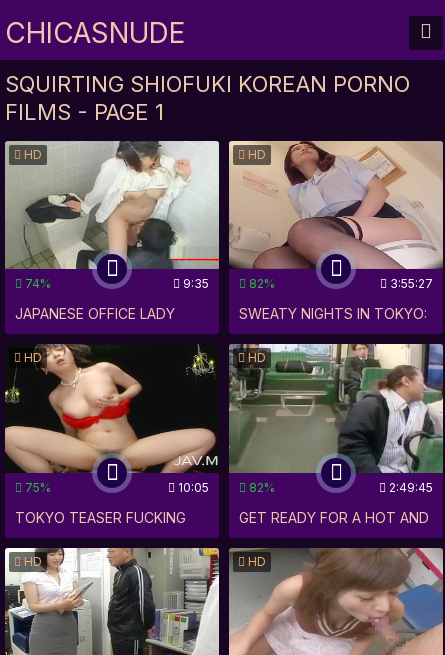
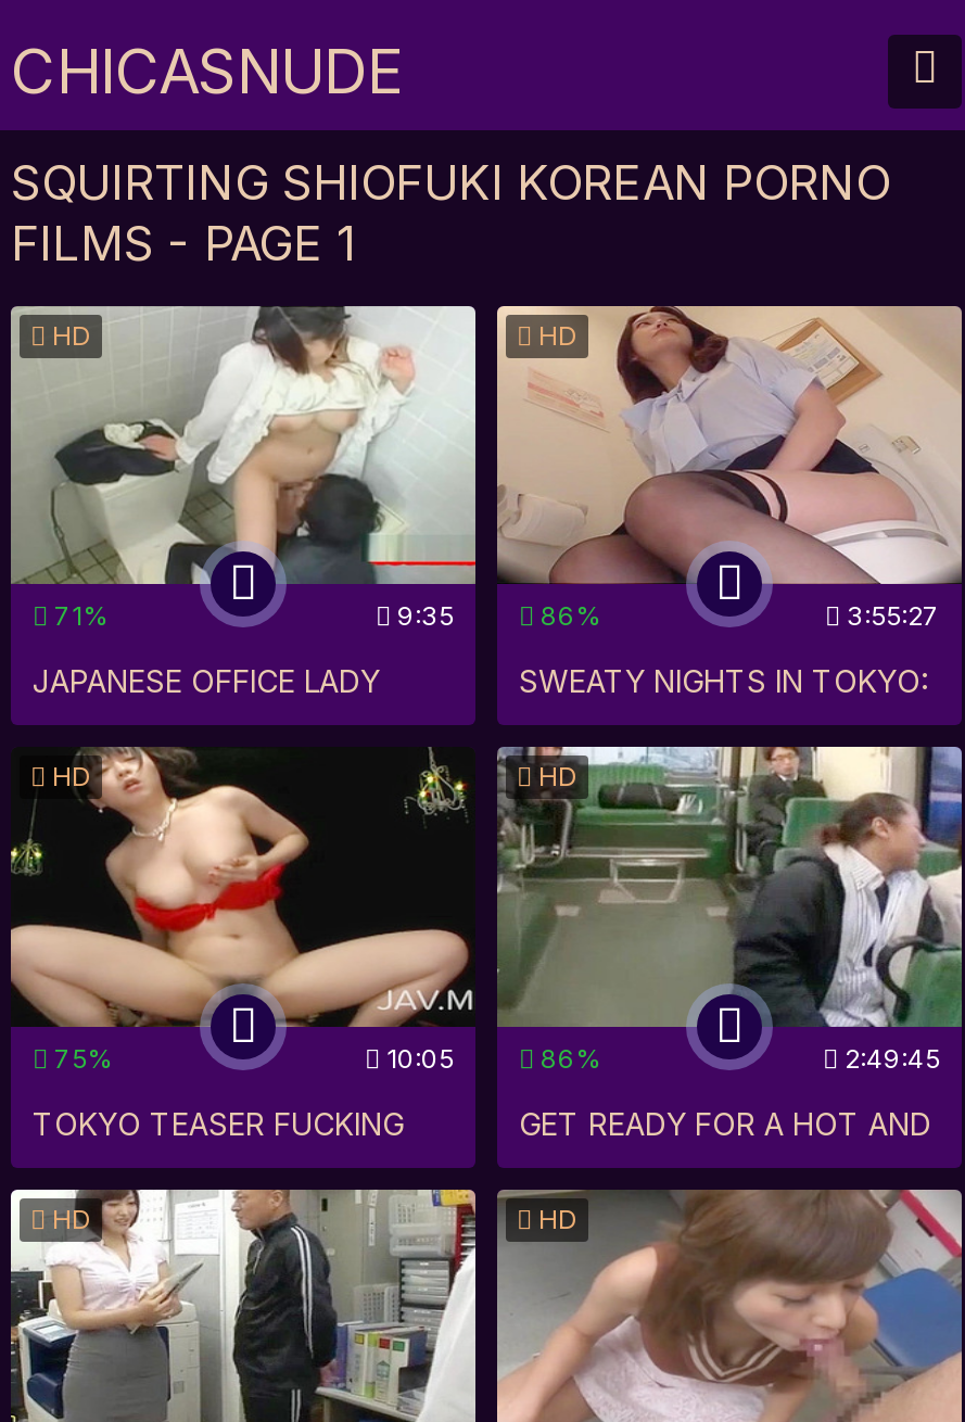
[25,276,51,291] 74% -> [54,600,106,633] 71%
[249,276,275,291] 82% -> [541,600,599,633] 86%
[249,480,275,495] 82% -> [541,1042,599,1074] 86%

